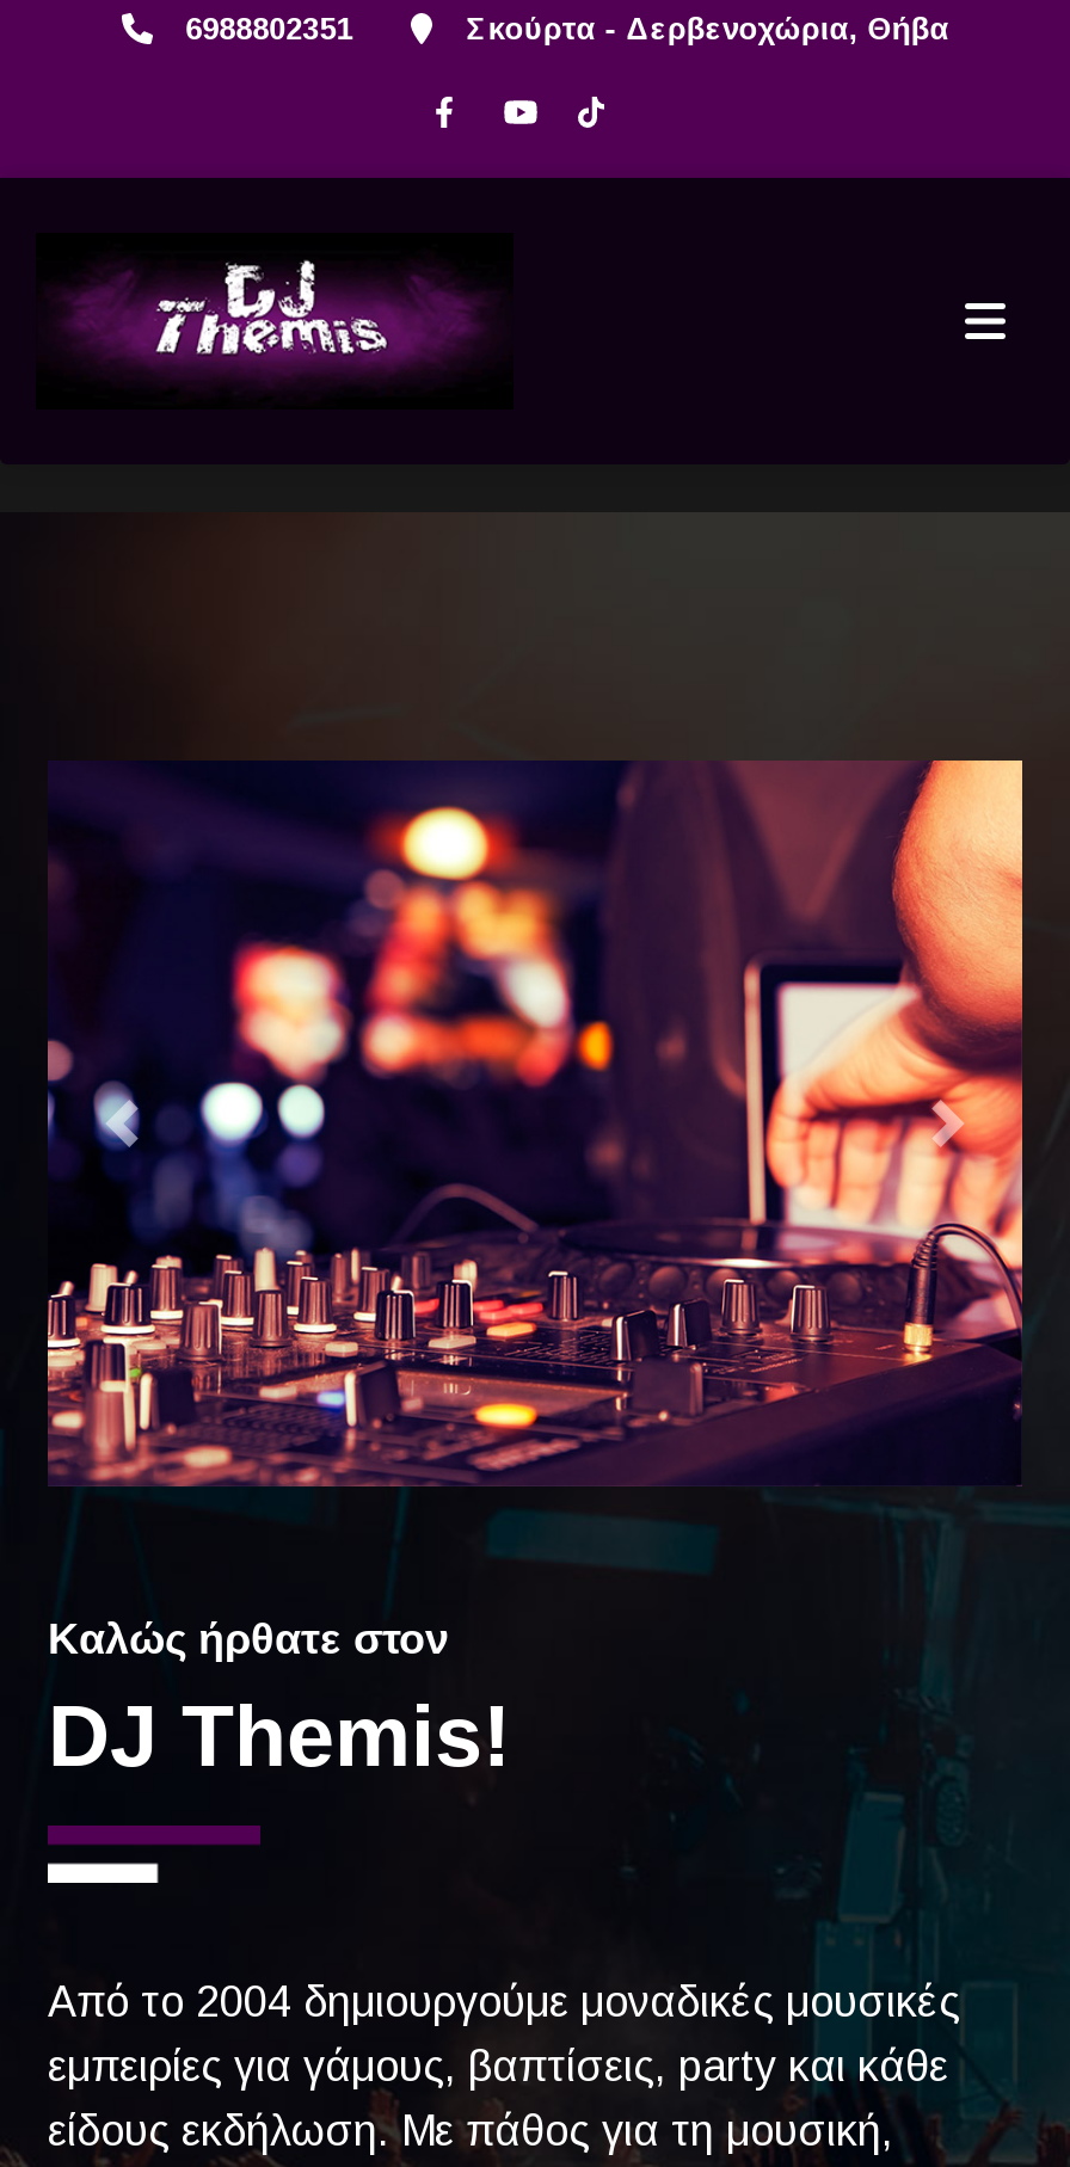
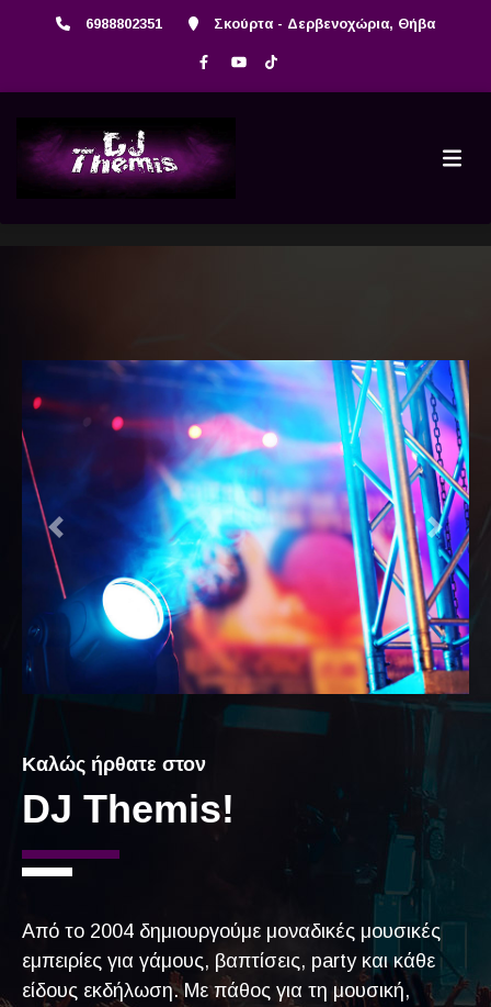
[45,758,1025,1489] [image] -> [21,359,470,695] [image]

